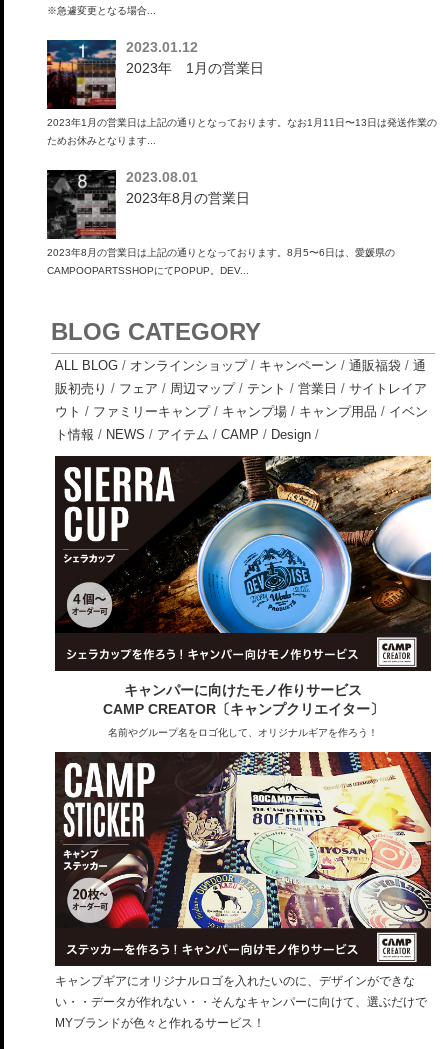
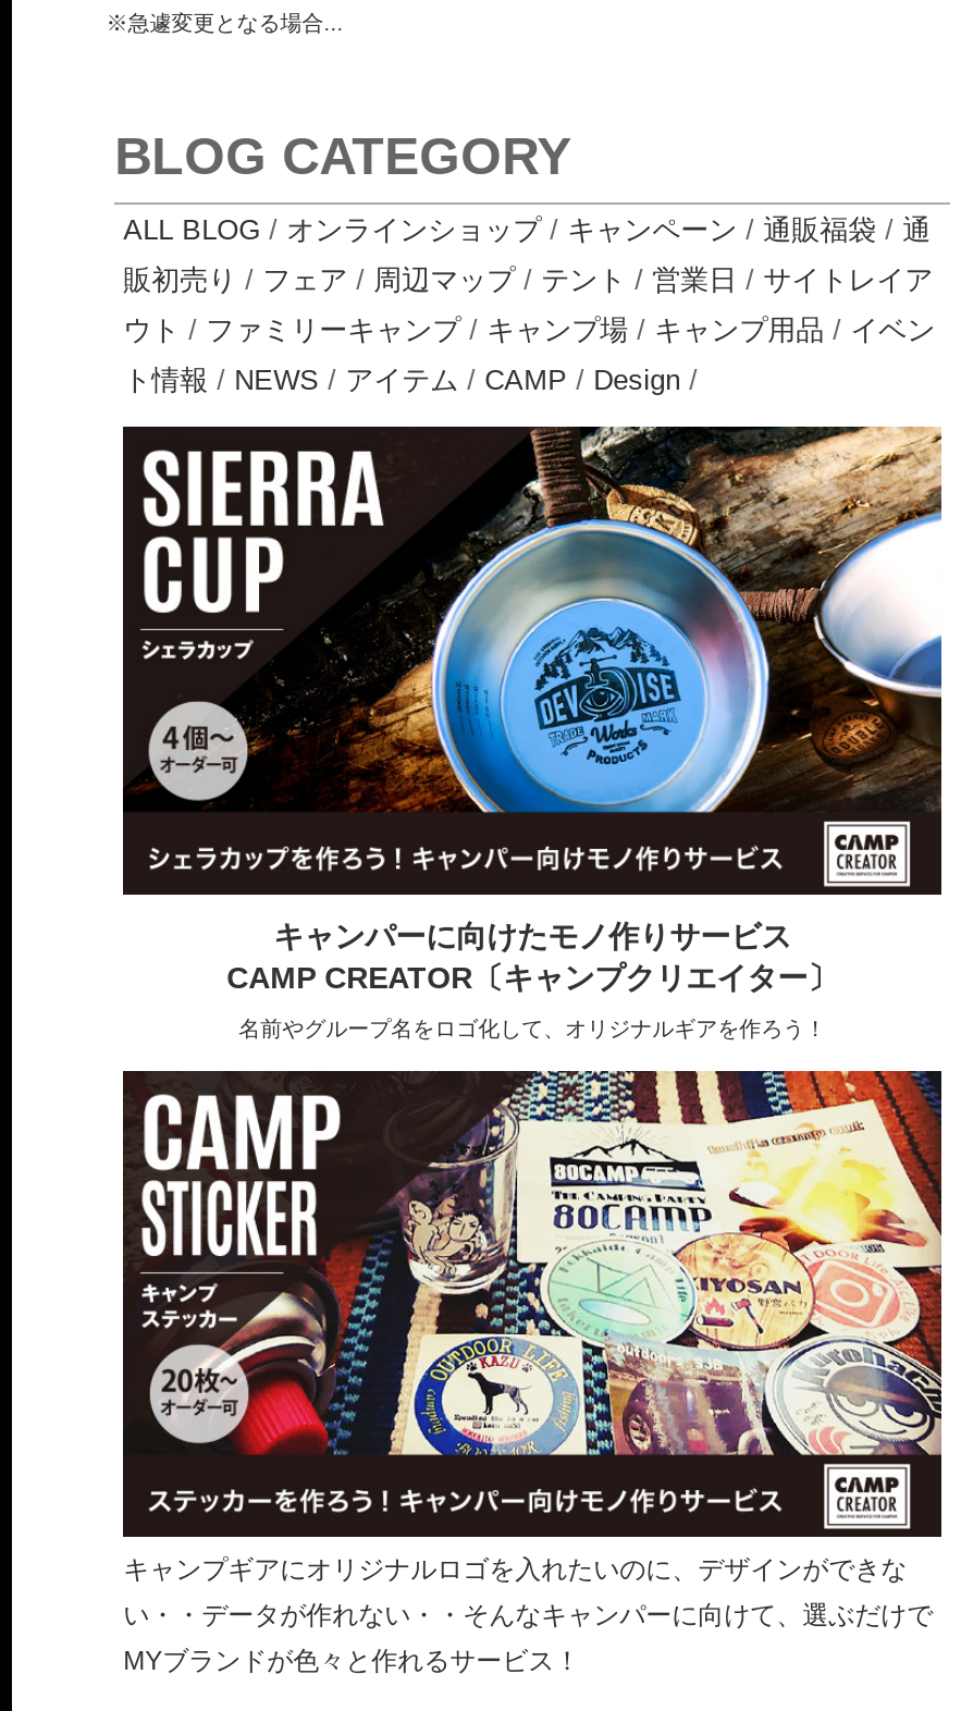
[46,39,437,206] [image] | 2023年1月の営業日は上記の通りとなっております。なお1月11日〜13日は発送作業の | ためお休みとなります... | 2023.08.01 | 2023年8月の営業日 -> none
[126,39,264,76] 2023.01.12 | 2023年 1月の営業日 -> none
[46,169,395,276] [image] | 2023年8月の営業日は上記の通りとなっております。8月5〜6日は、愛媛県の | CAMPOOPARTSSHOPにてPOPUP。DEV... -> none

